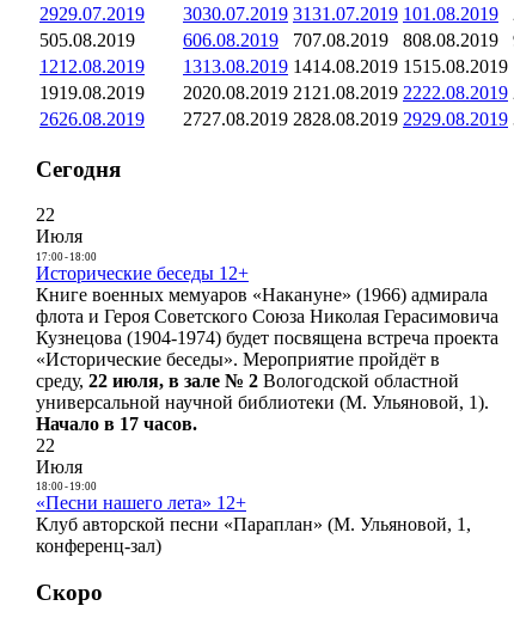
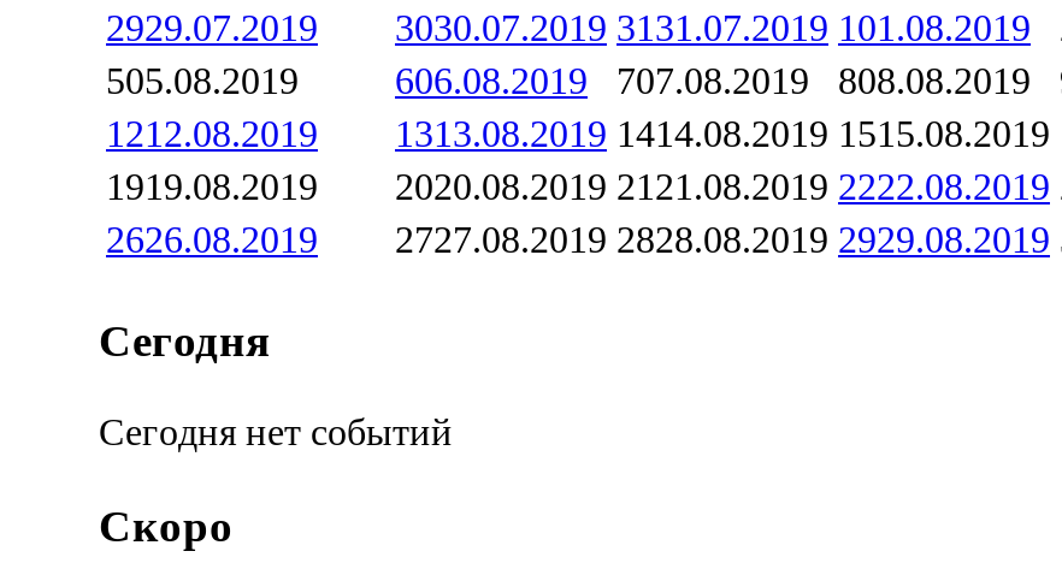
[36,205,498,556] 22 | Июля | 17:00 - 18:00 | Исторические беседы 12+ | Книге военных мемуаров «Накануне» (1966) адмирала | флота и Героя Советского Союза Николая Герасимовича | Кузнецова (1904-1974) будет посвящена встреча проекта | «Исторические беседы». Мероприятие пройдёт в | среду, 22 июля, в зале № 2 Вологодской областной | универсальной научной библиотеки (М. Ульяновой, 1). | Начало в 17 часов. | 22 | Июля | 18:00 - 19:00 | «Песни нашего лета» 12+ | Клуб авторской песни «Параплан» (М. Ульяновой, 1, | конференц-зал) -> [99,413,453,454] Сегодня нет событий

